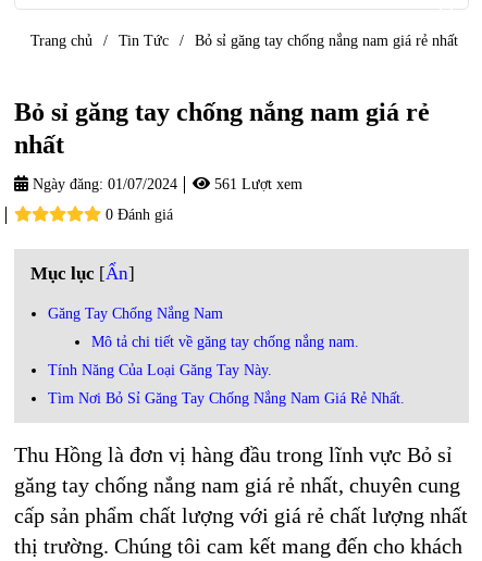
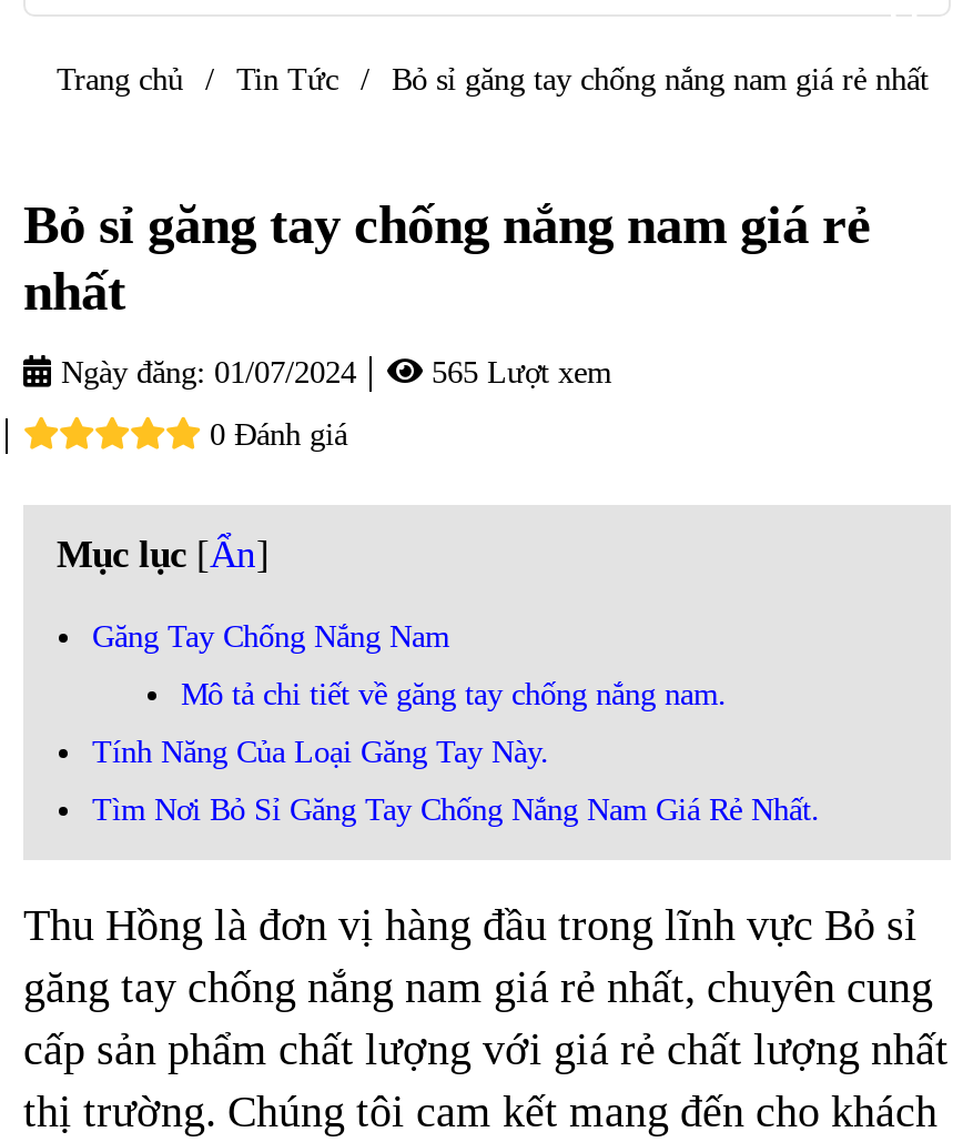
[28,175,302,192] Ngày đăng: 01/07/2024 561 Lượt xem -> [52,354,611,390] Ngày đăng: 01/07/2024 565 Lượt xem

